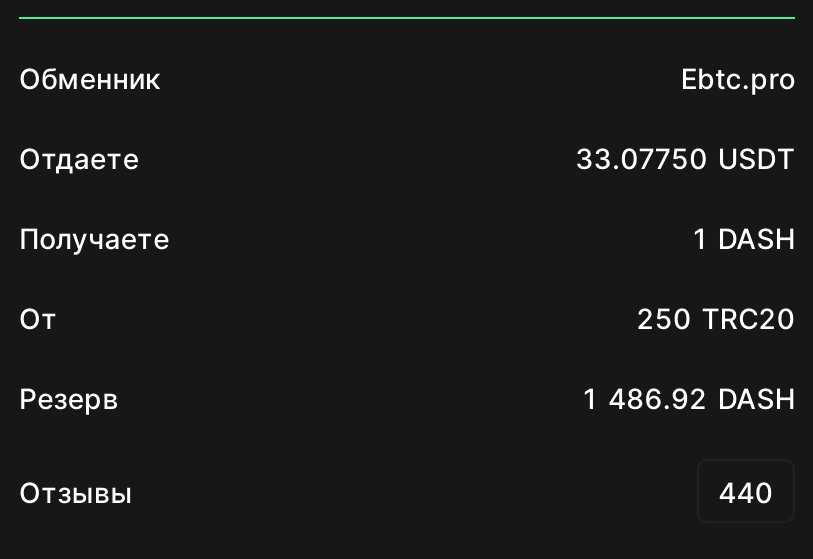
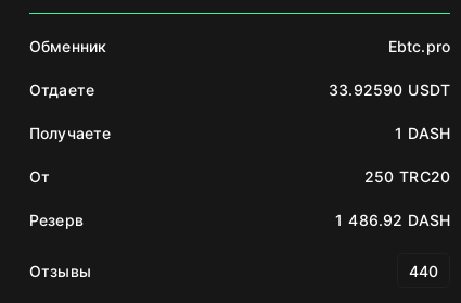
[575,141,795,175] 33.07750 USDT -> [329,80,450,99] 33.92590 USDT

